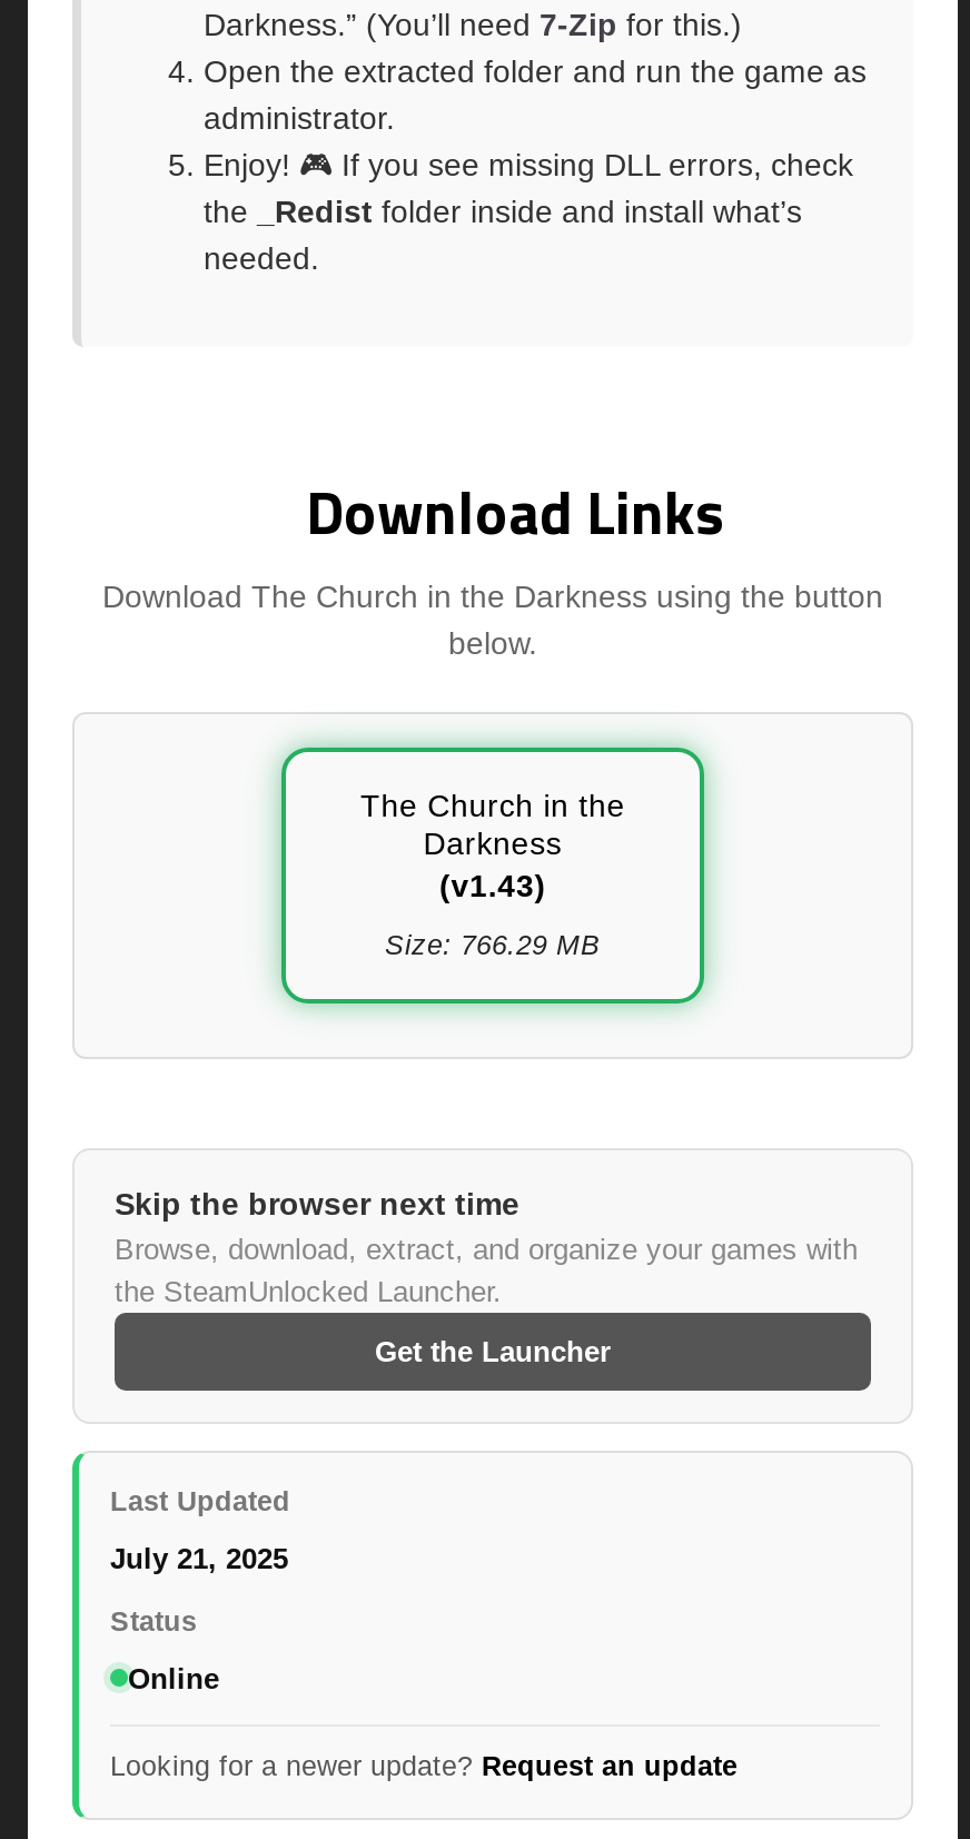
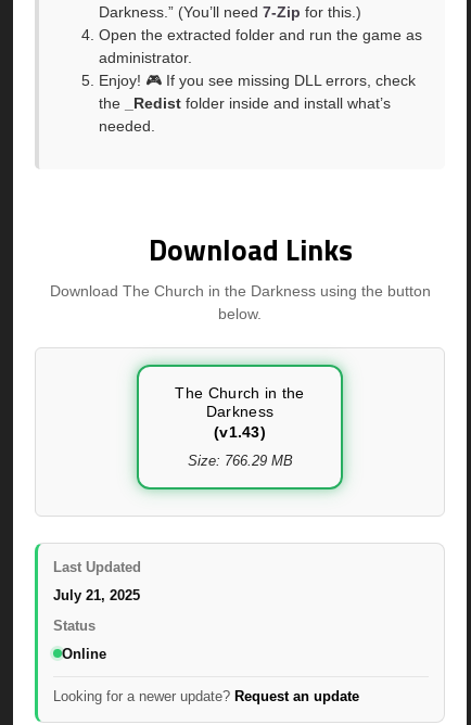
[115,1185,858,1368] Skip the browser next time | Browse, download, extract, and organize your games with | the SteamUnlocked Launcher. | Get the Launcher -> none

